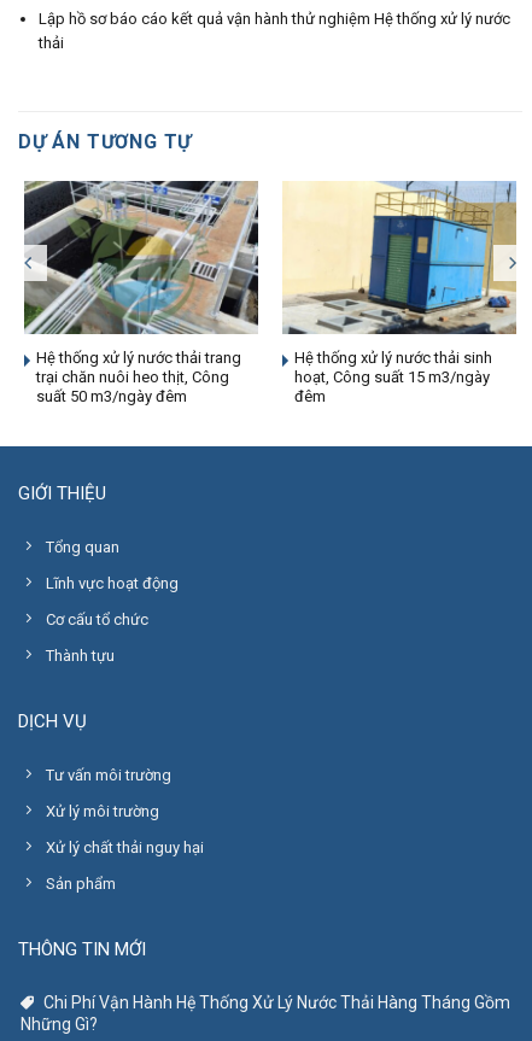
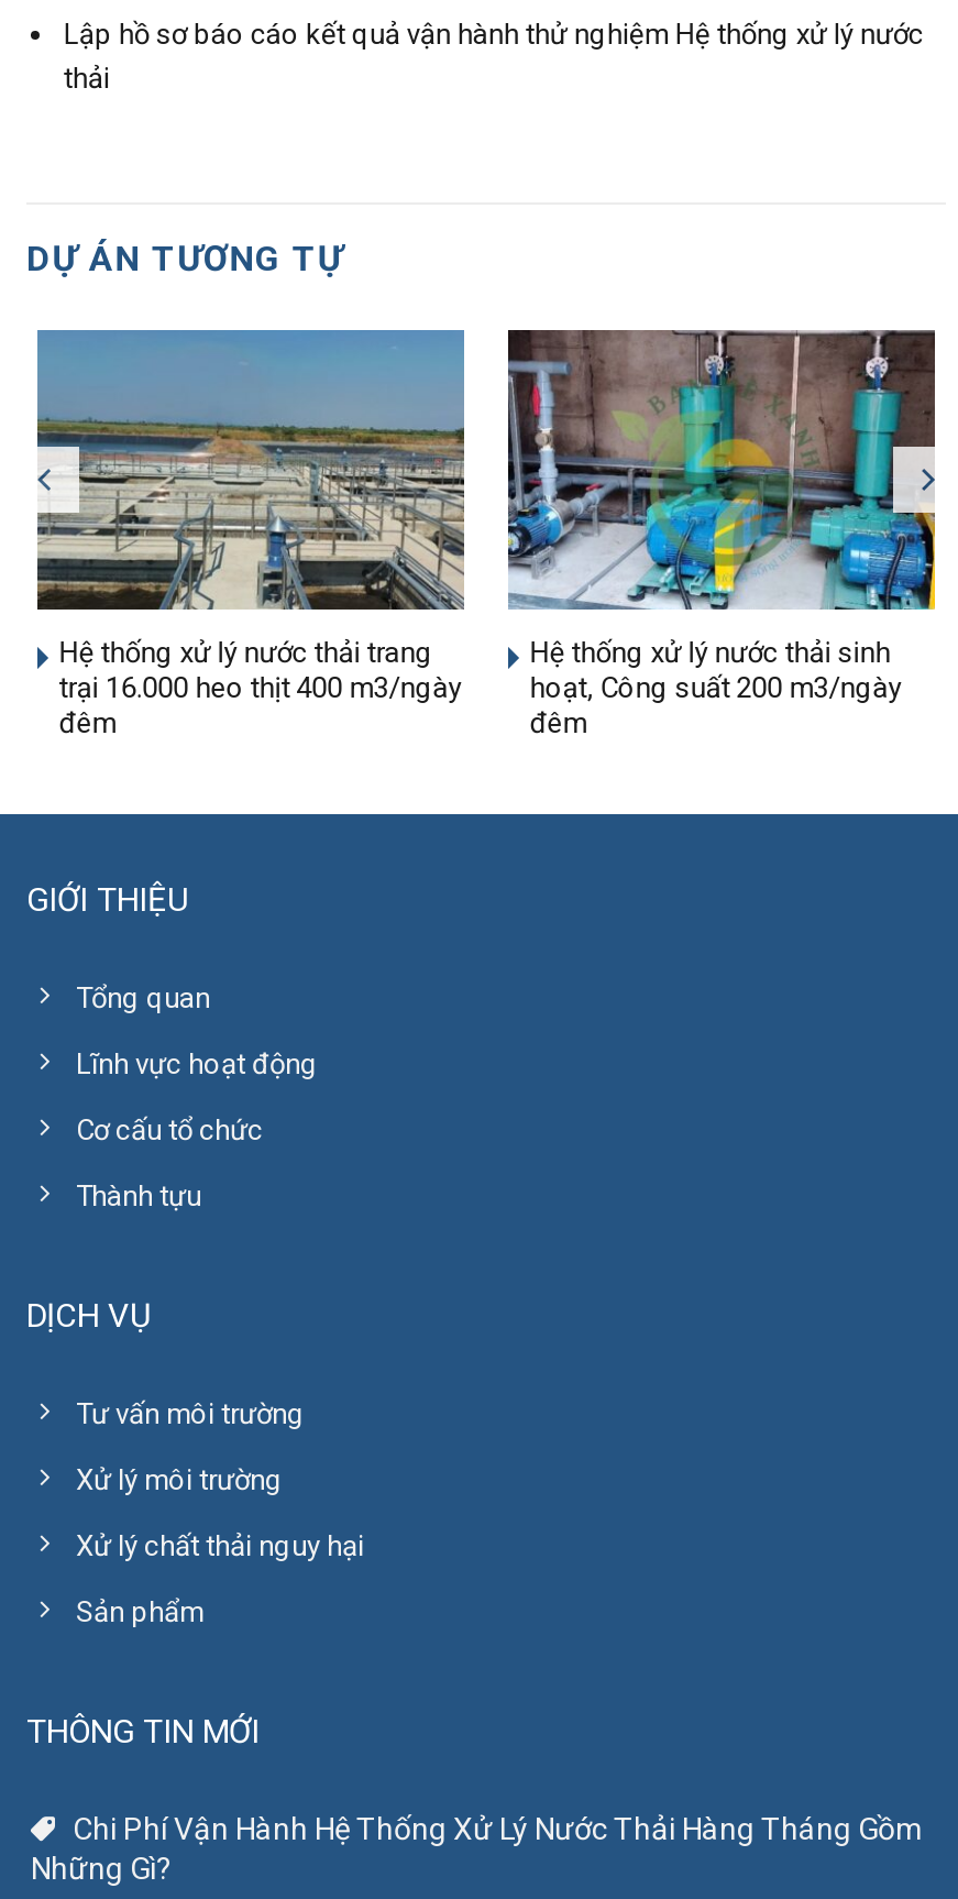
[23,180,259,406] [image] | trại chăn nuôi heo thịt, Công | suất 50 m3/ngày đêm -> [35,328,466,740] [image] | trại 16.000 heo thịt 400 m3/ngày | đêm
[282,181,518,386] [image] | hoạt, Công suất 15 m3/ngày -> [506,328,937,705] [image] | hoạt, Công suất 200 m3/ngày

